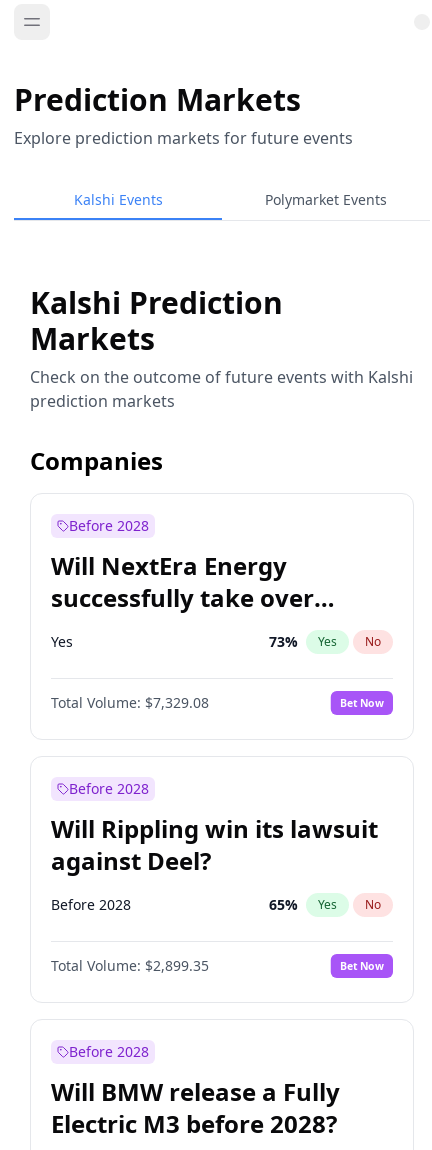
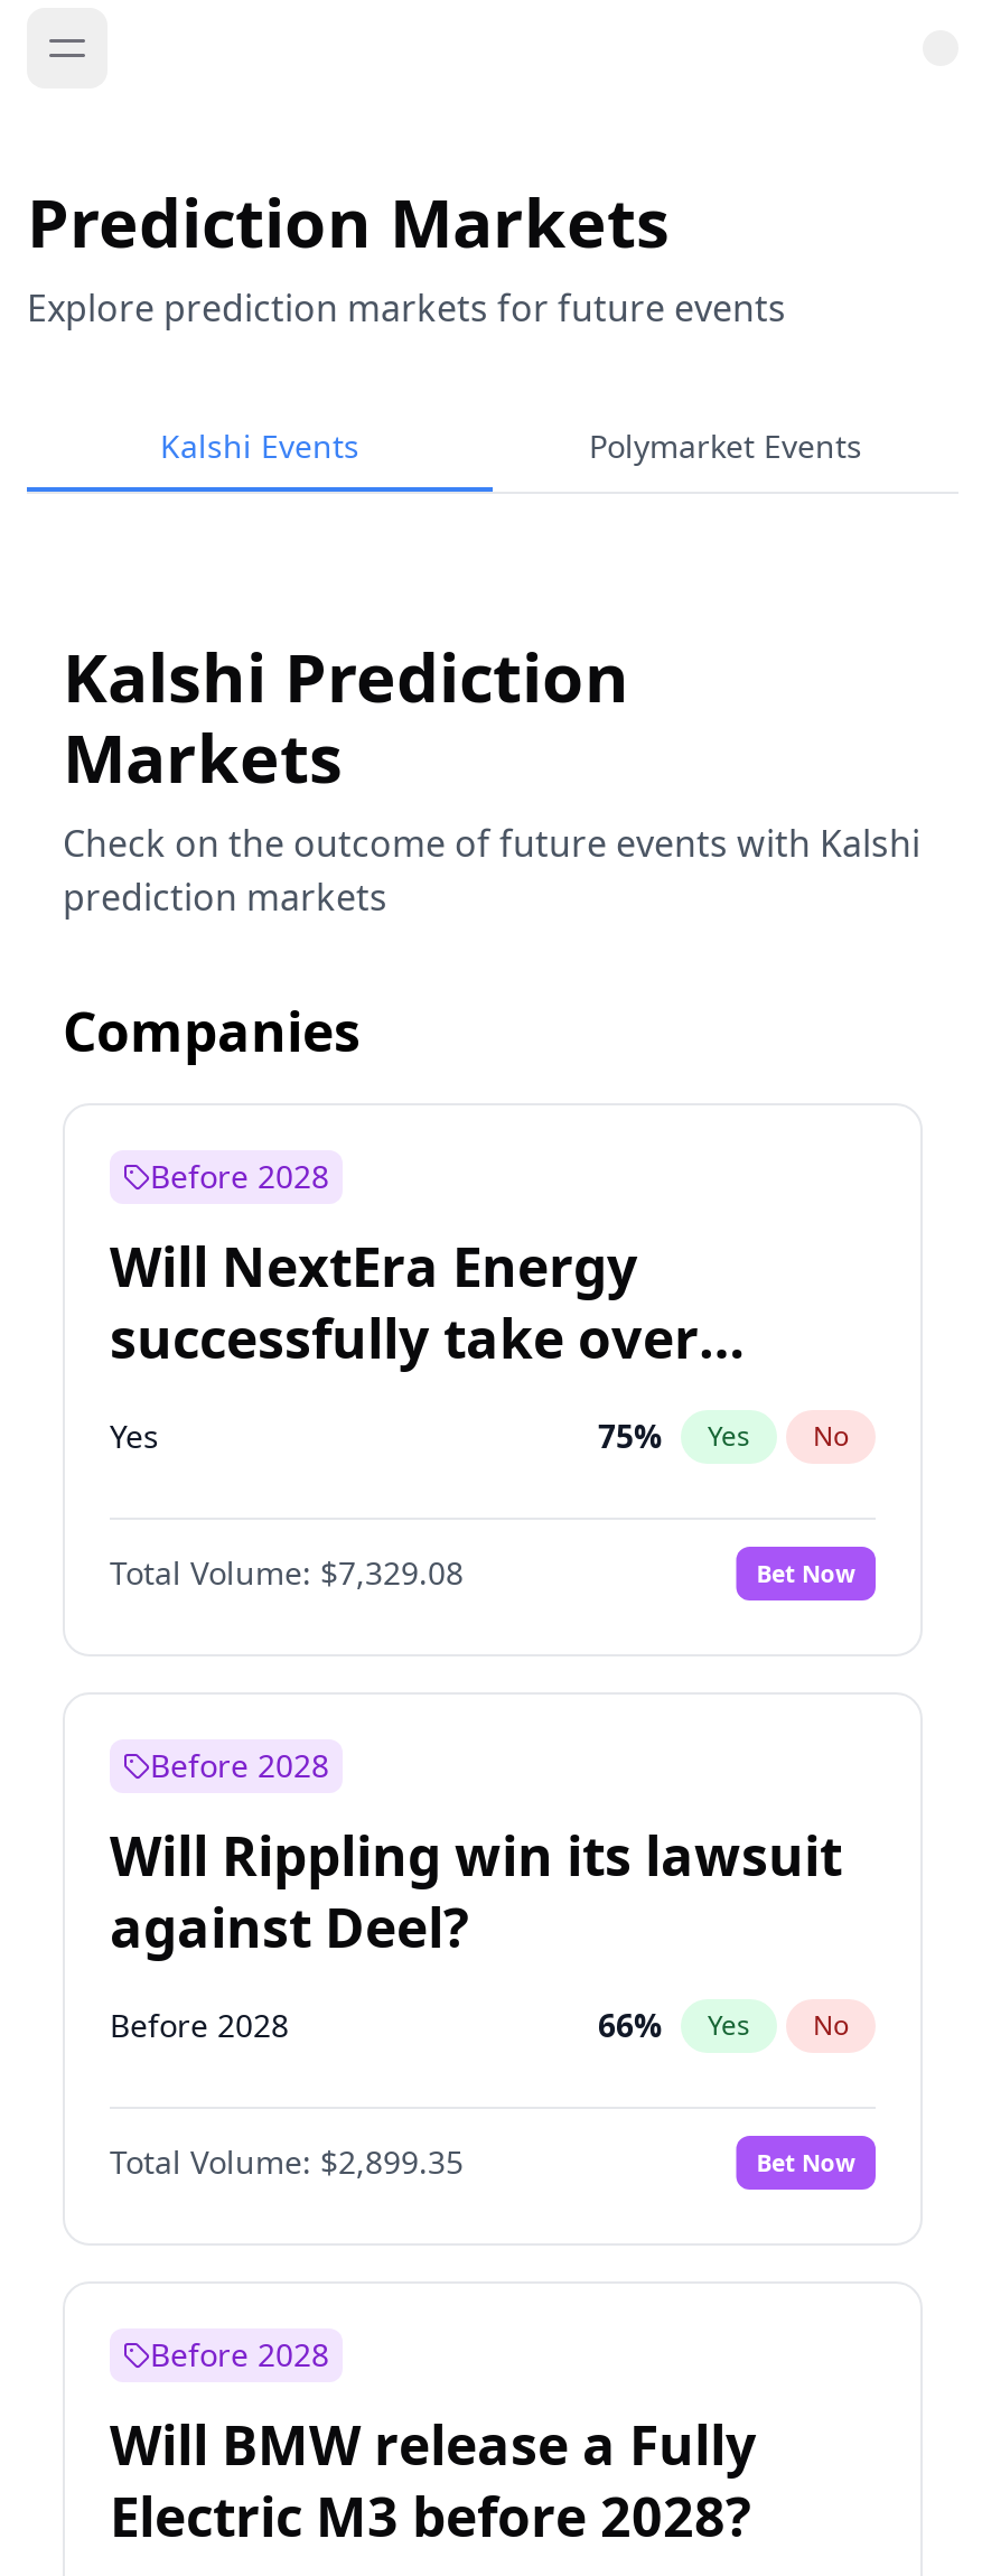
[269,632,298,651] 73% -> [598,1415,663,1457] 75%
[269,895,381,914] 65% Yes No -> [598,2004,849,2046] 66% Yes No

